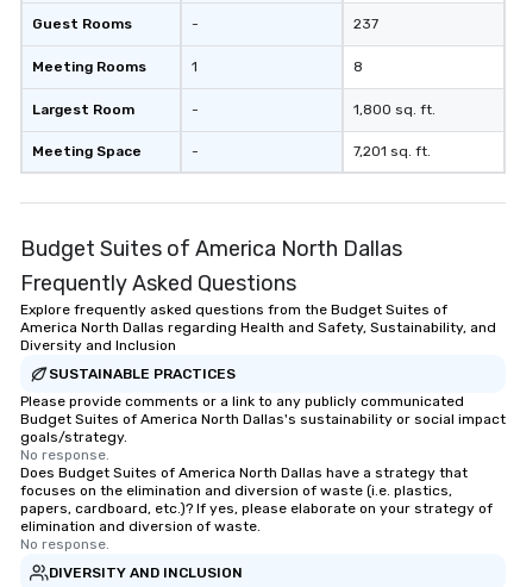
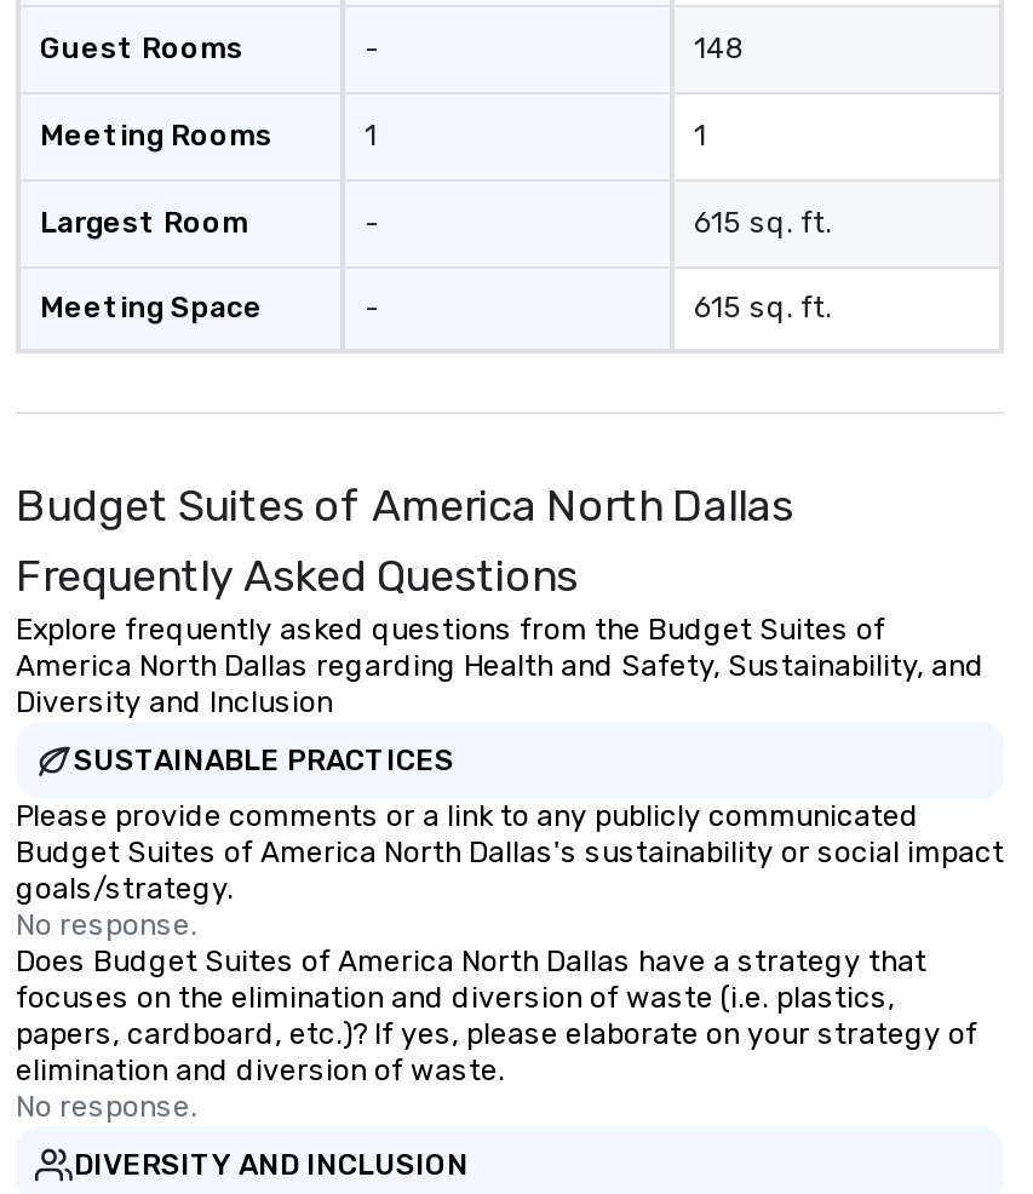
[353,15,378,32] 237 -> [694,31,745,65] 148
[353,58,363,75] 8 -> [694,119,706,153] 1
[353,101,436,118] 1,800 sq. ft. -> [694,206,832,240] 615 sq. ft.
[353,143,431,160] 7,201 sq. ft. -> [694,291,832,325] 615 sq. ft.

